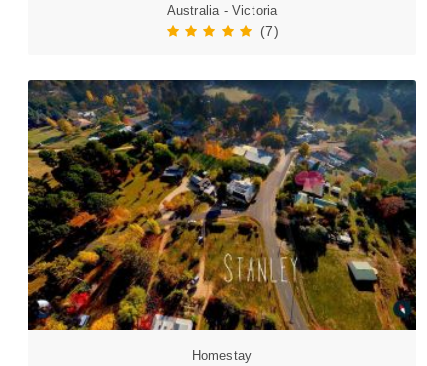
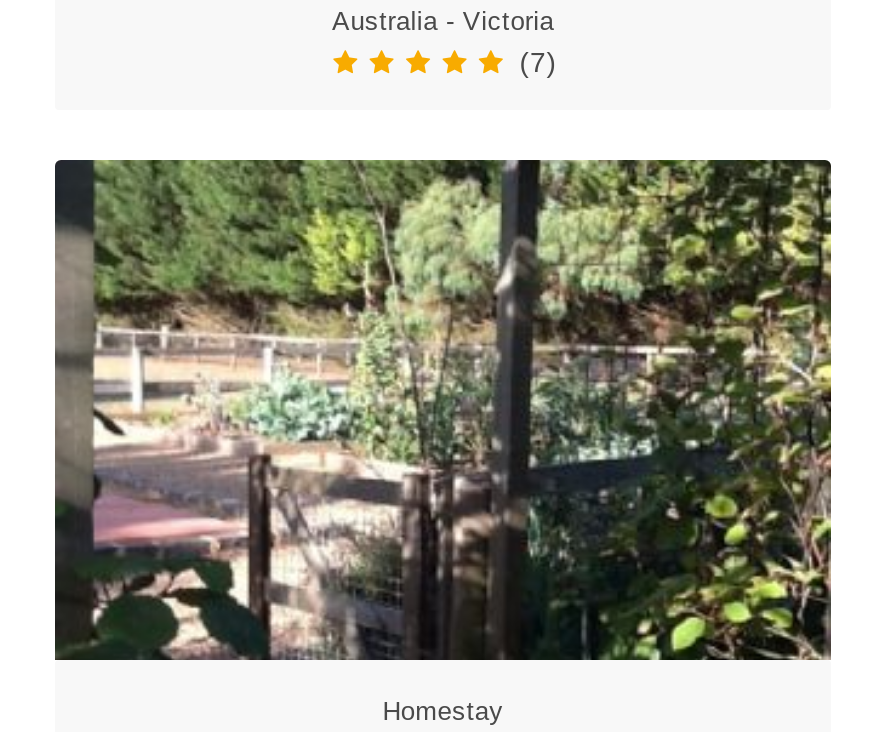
[27,79,417,331] [image] -> [53,158,833,662] [image]

